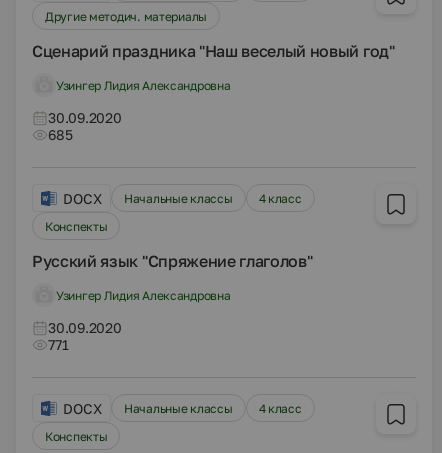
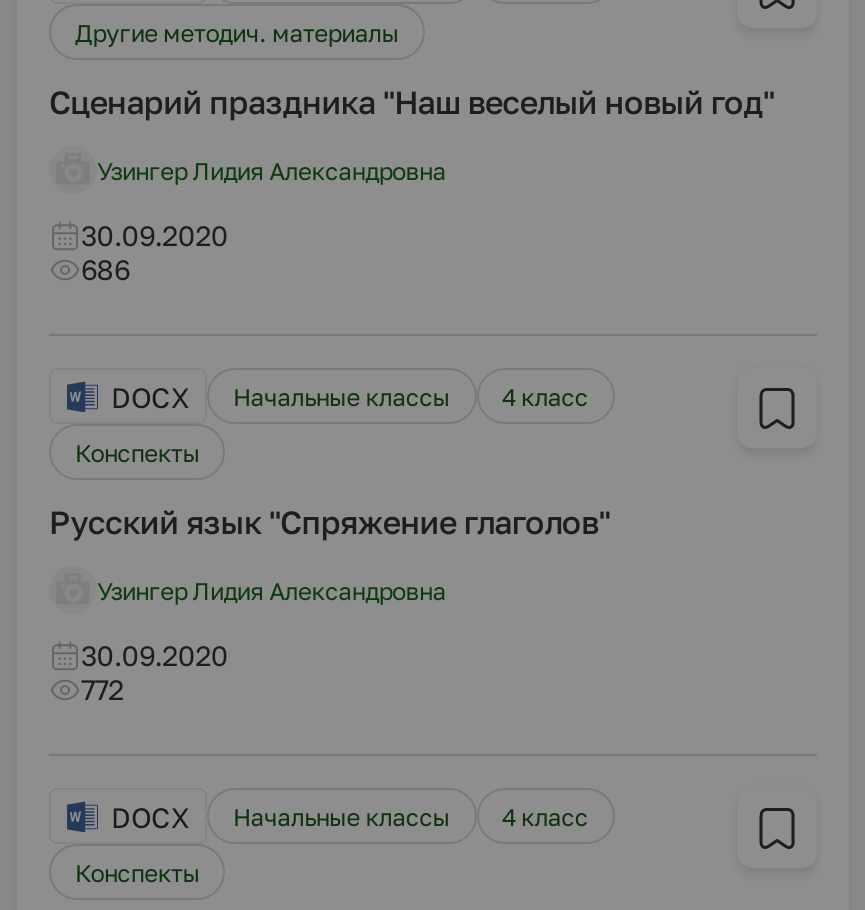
[48,126,72,143] 685 -> [81,252,130,286] 686
[48,336,68,353] 771 -> [81,672,124,706] 772

